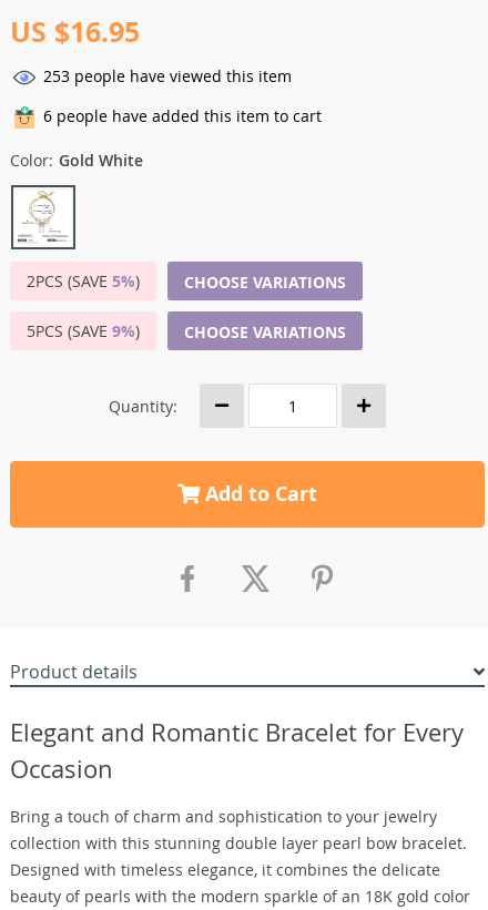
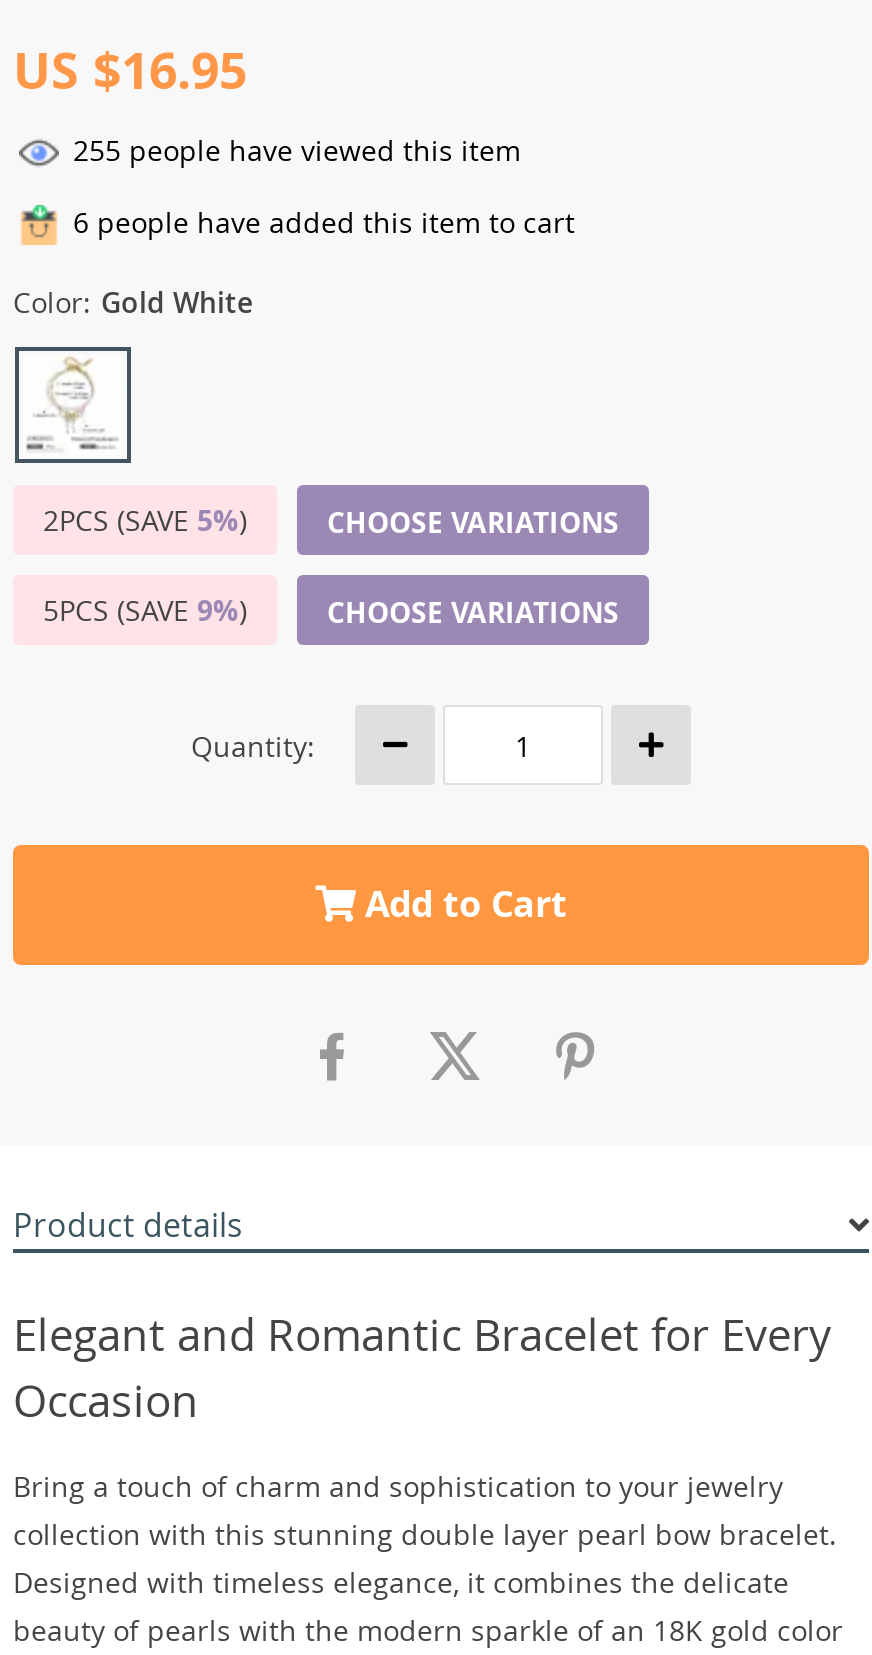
[43,65,292,86] 253 people have viewed this item -> [73,131,521,169] 255 people have viewed this item

